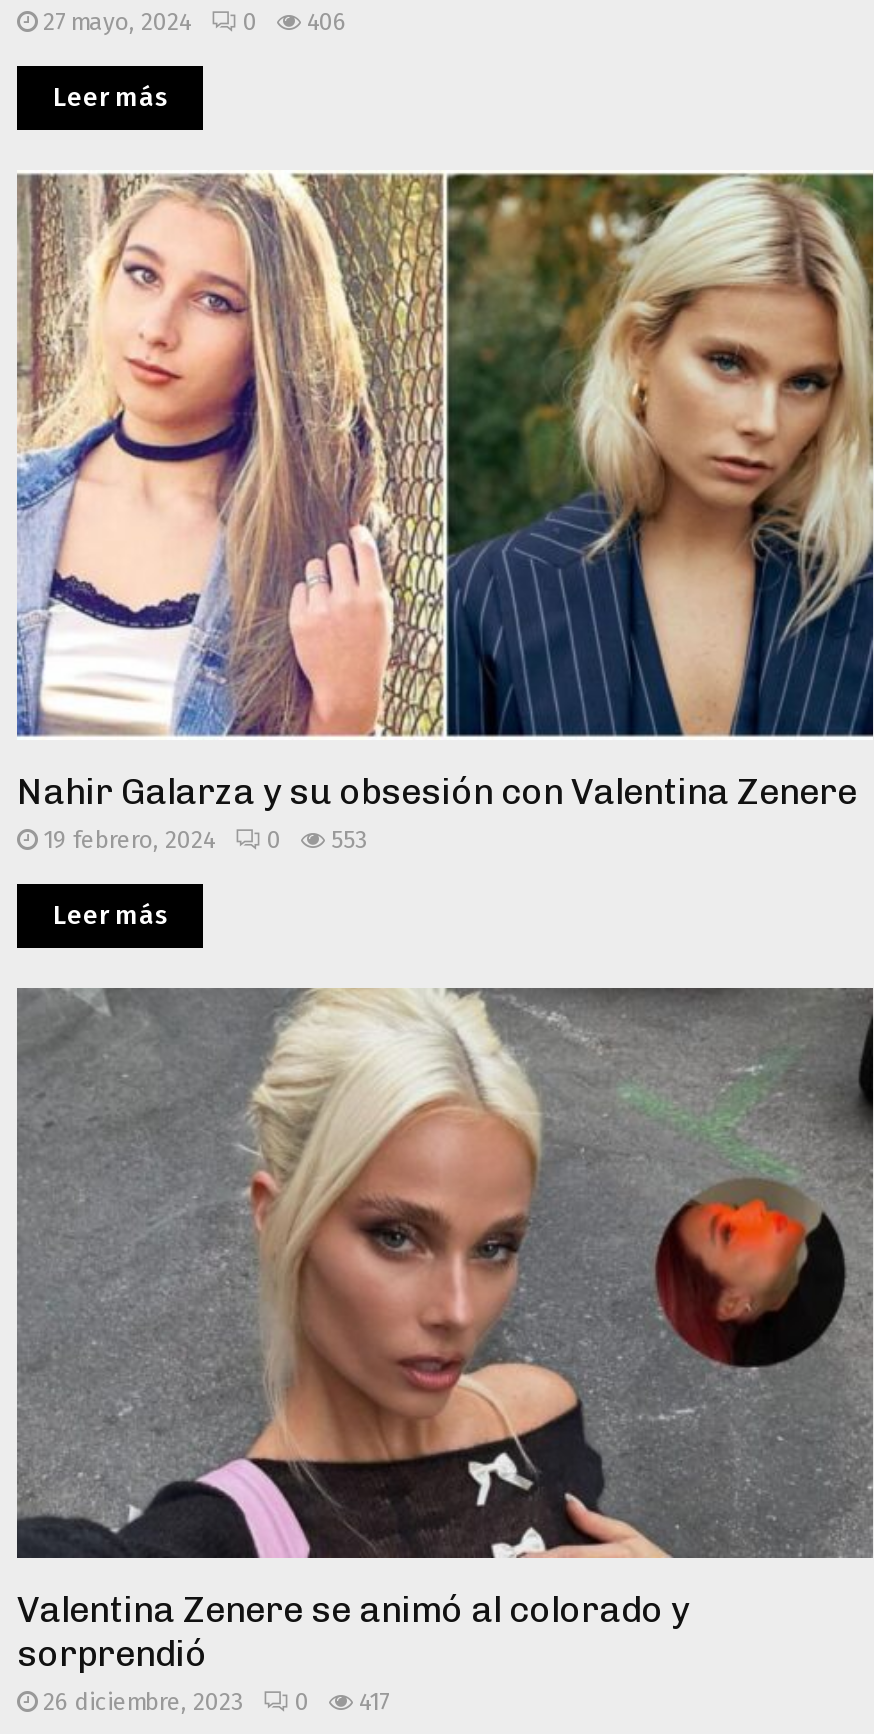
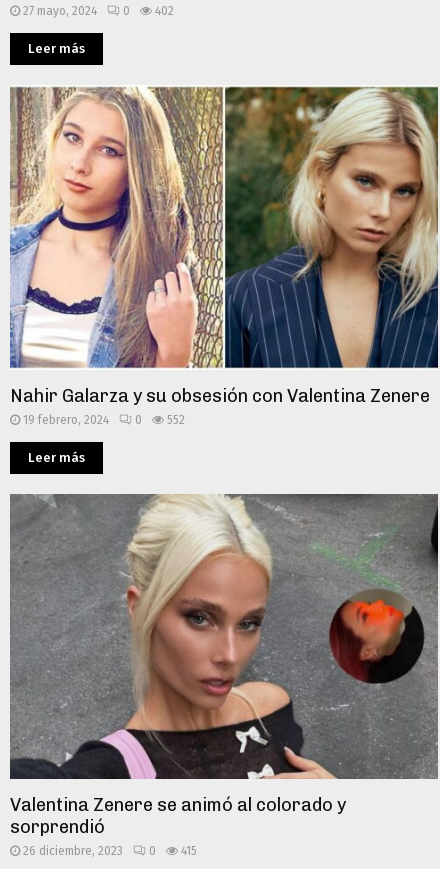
[43,7,347,35] 27 mayo, 2024 0 406 -> [23,4,174,18] 27 mayo, 2024 0 402
[43,826,367,854] 19 febrero, 2024 0 553 -> [23,413,185,427] 19 febrero, 2024 0 552
[43,1689,389,1717] 26 diciembre, 2023 0 417 -> [23,844,197,858] 26 diciembre, 2023 0 415

